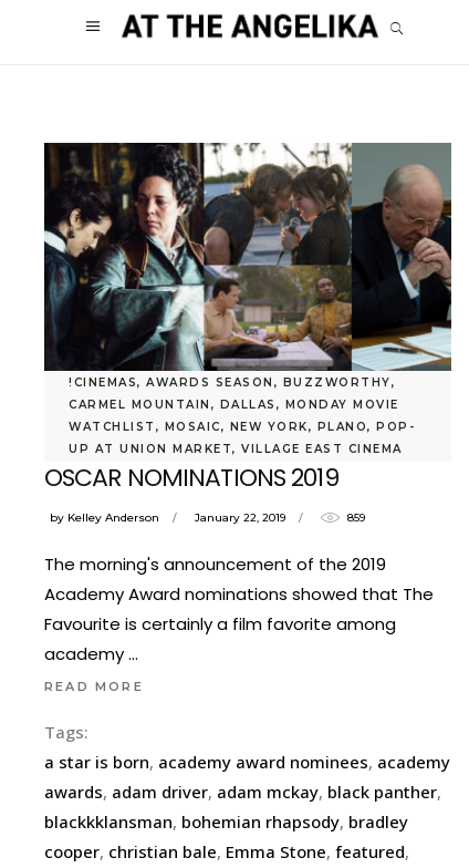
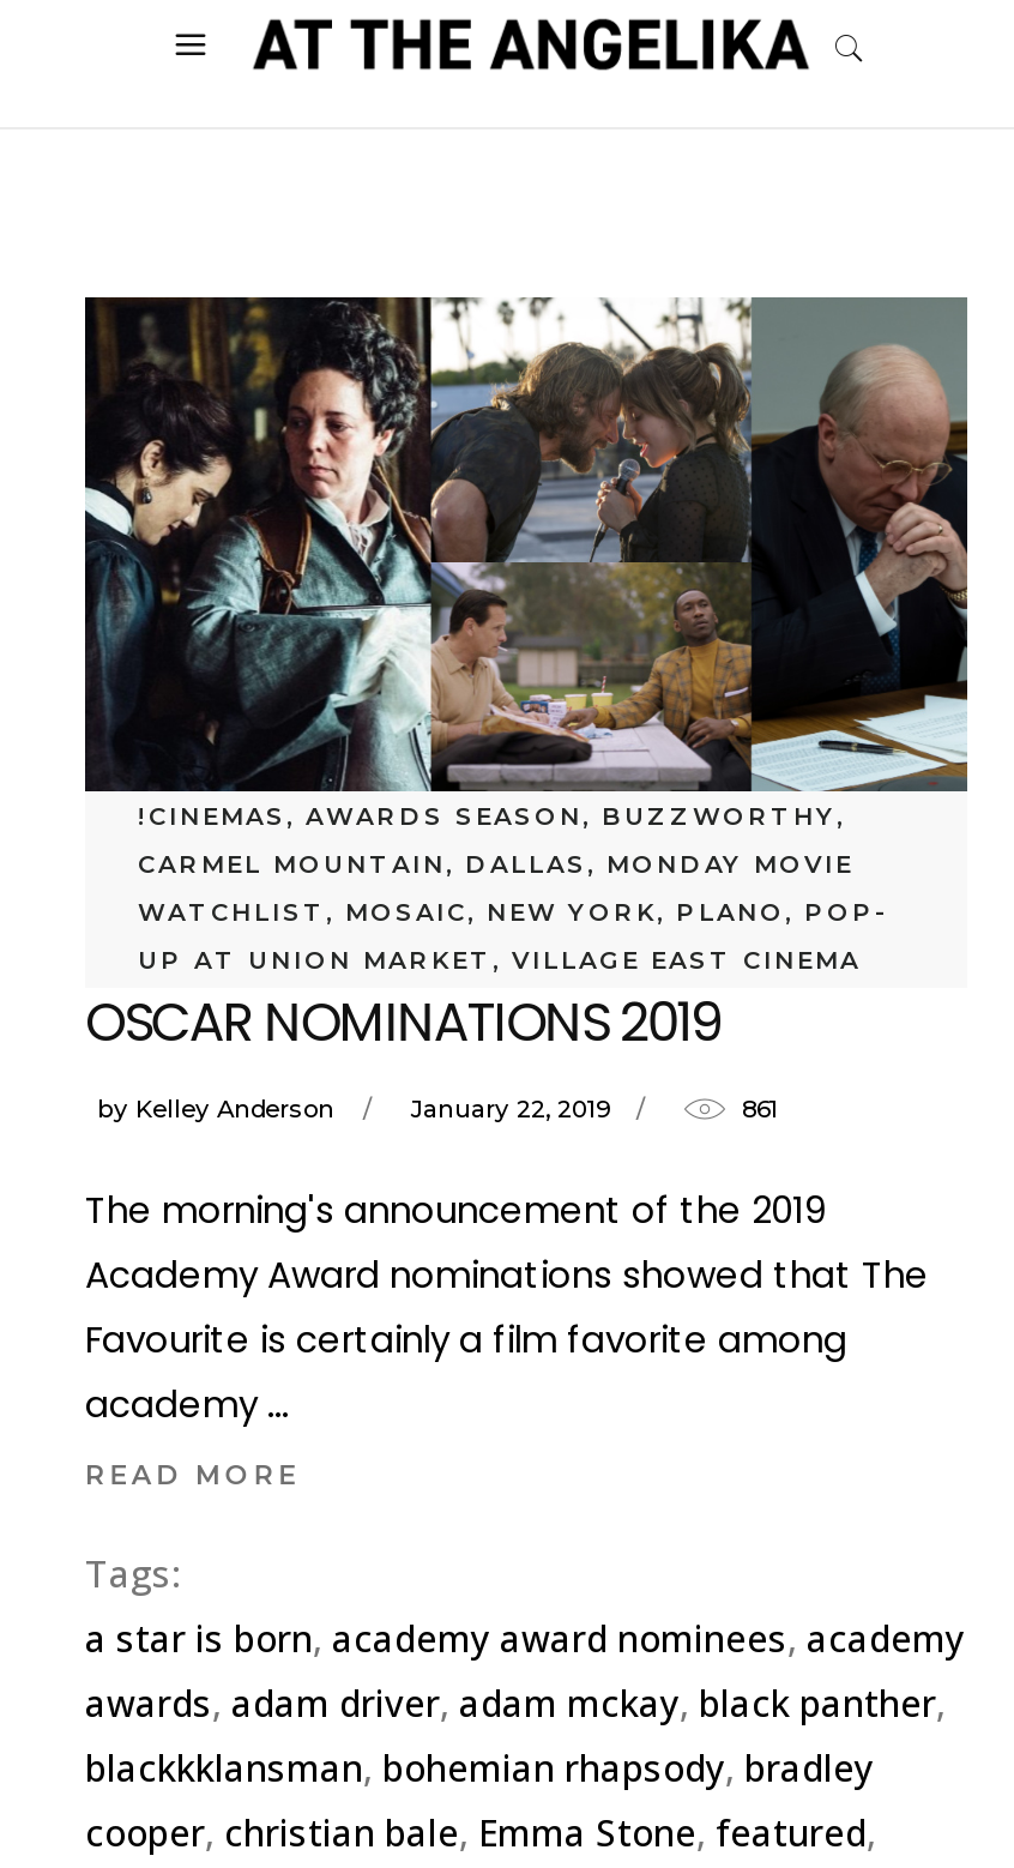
[347,511,365,525] 859 -> [742,1094,778,1125] 861

